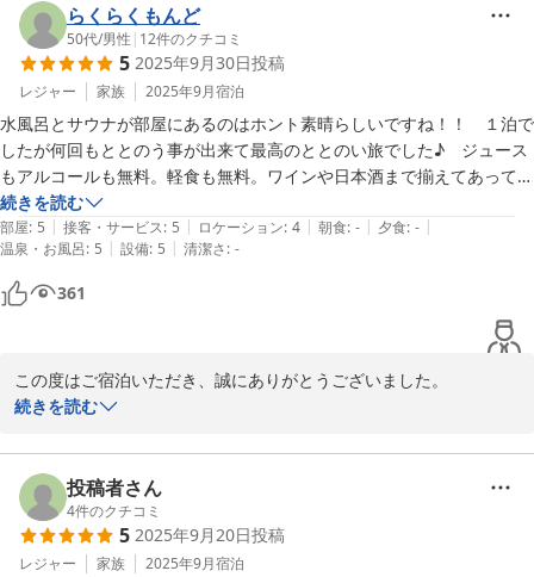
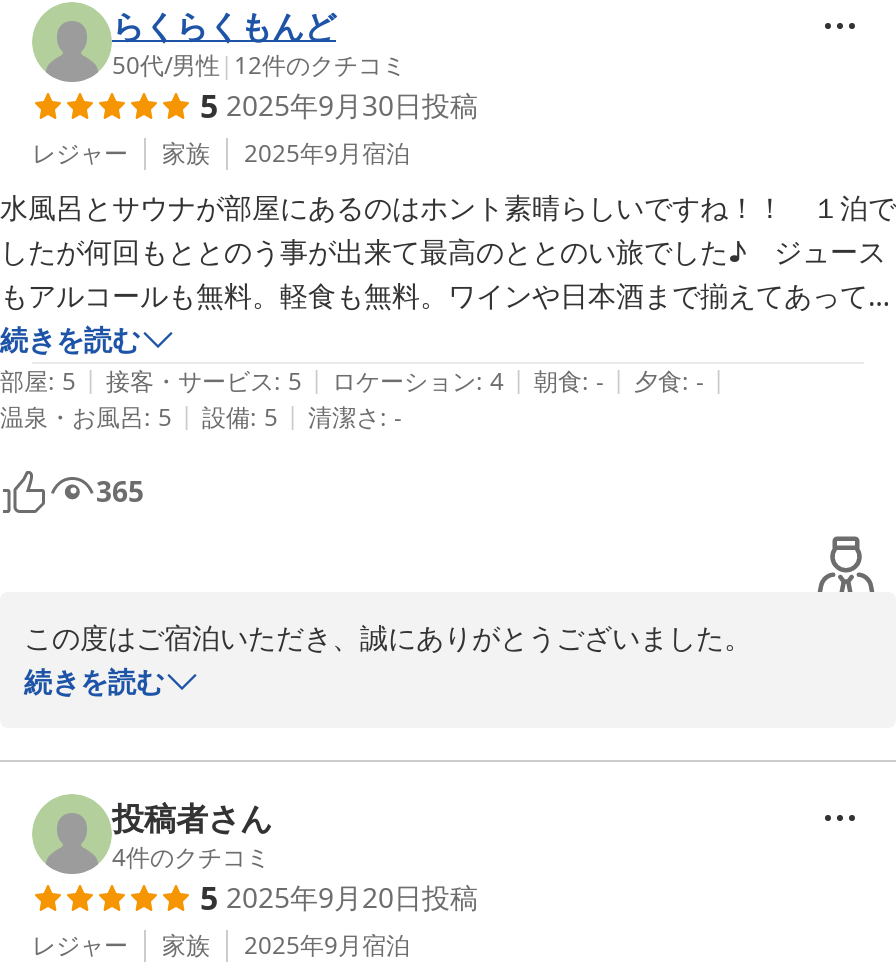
[57,281,86,304] 361 -> [96,472,144,510] 365

